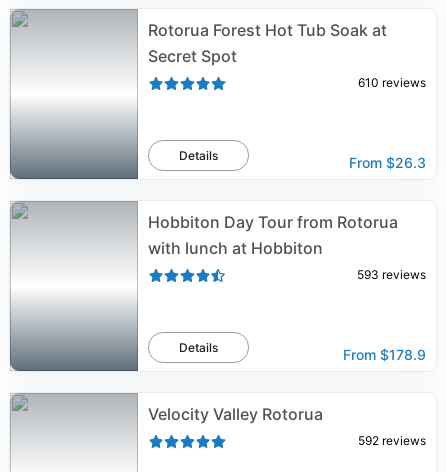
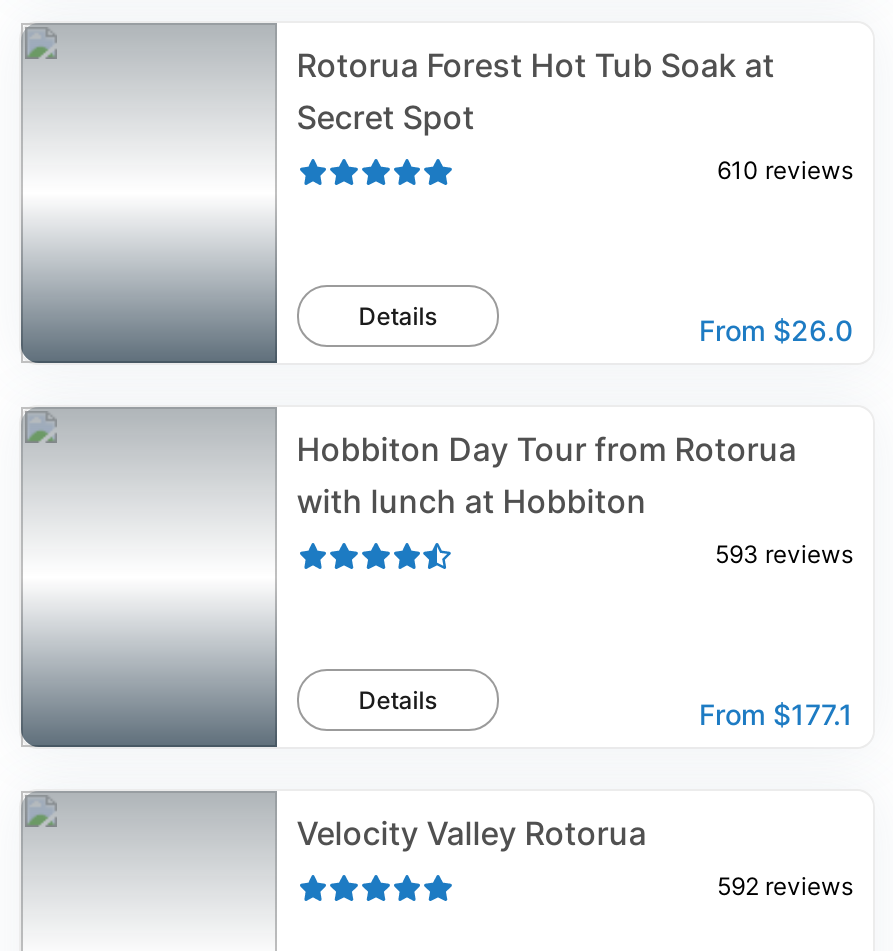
[349,154,426,171] From $26.3 -> [699,313,853,347] From $26.0
[343,346,426,363] From $178.9 -> [699,697,853,731] From $177.1

